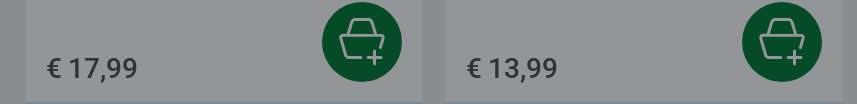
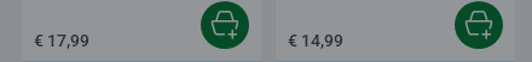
[466,52,558,84] € 13,99 -> [288,31,343,50] € 14,99

